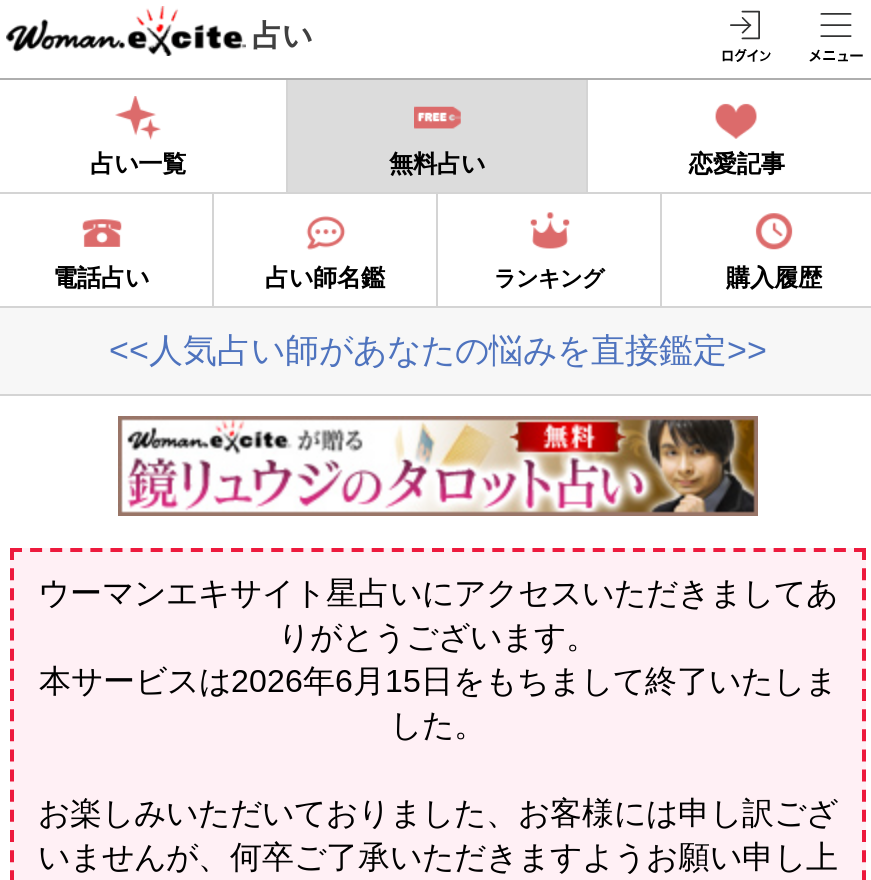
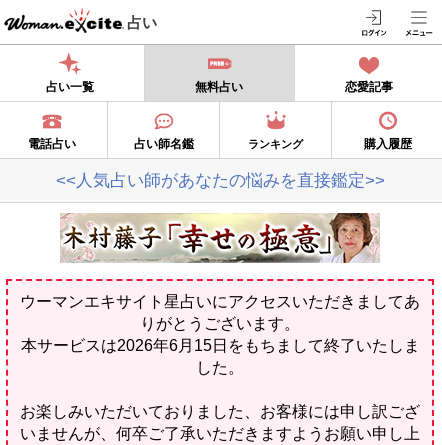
[118,414,760,518] [image] -> [61,212,380,263] [image]

